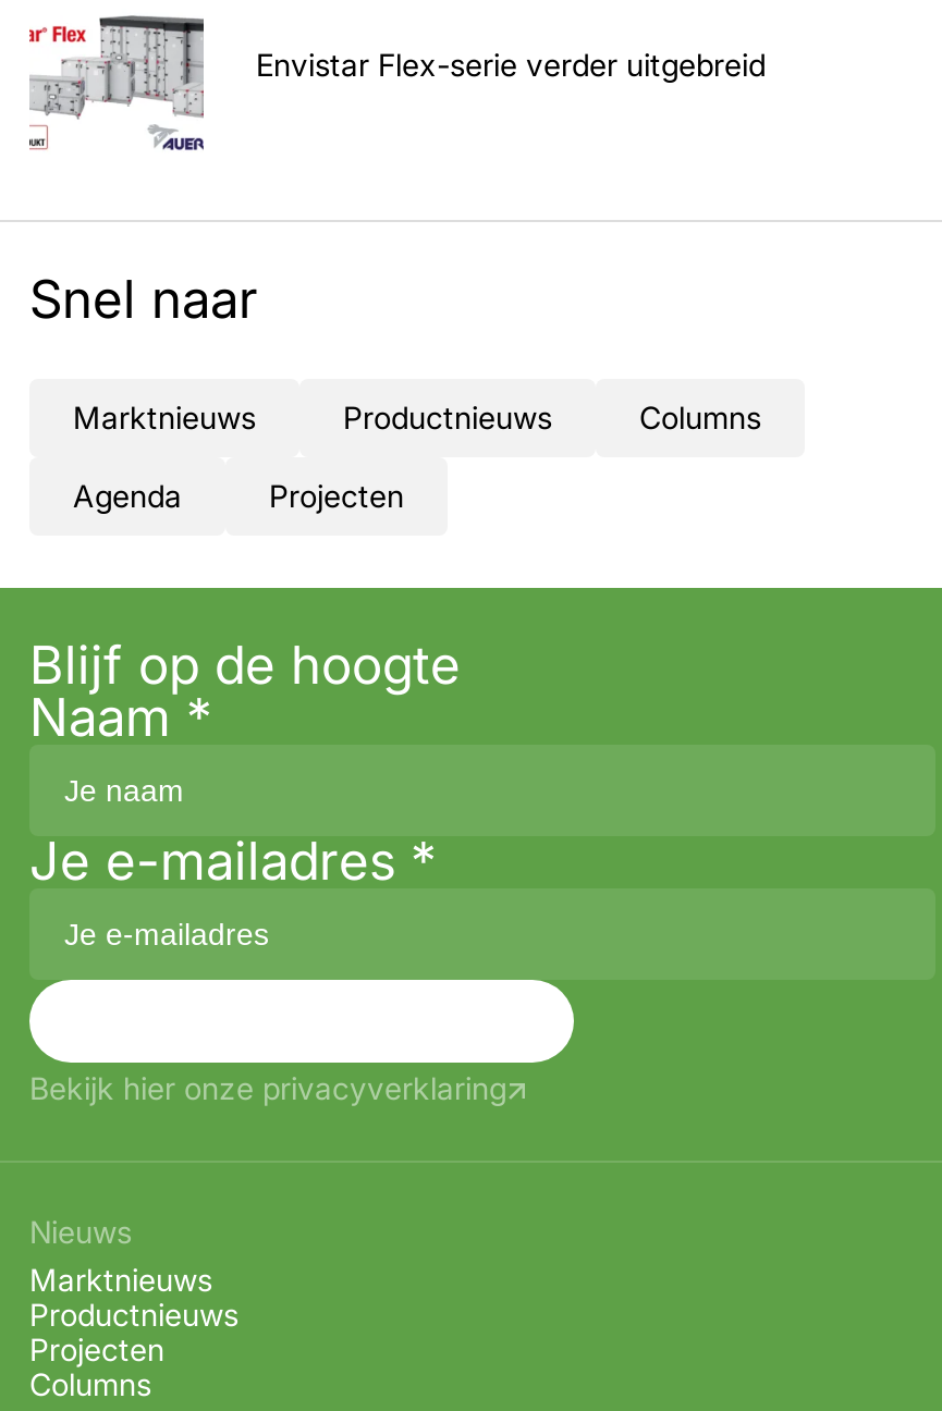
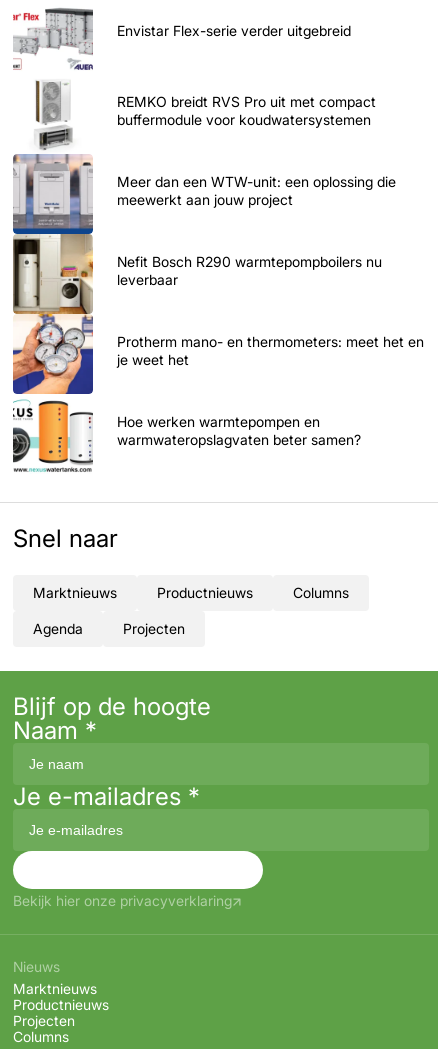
none -> [12,80,376,473] [image] | REMKO breidt RVS Pro uit met compact | buffermodule voor koudwatersystemen
none -> [117,173,396,208] Meer dan een WTW-unit: een oplossing die | meewerkt aan jouw project
none -> [117,253,382,288] Nefit Bosch R290 warmtepompboilers nu | leverbaar
none -> [117,333,424,368] Protherm mano- en thermometers: meet het en | je weet het
none -> [117,413,361,448] Hoe werken warmtepompen en | warmwateropslagvaten beter samen?

